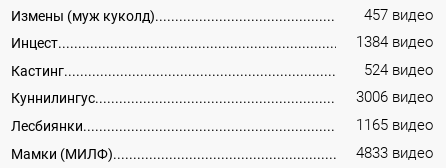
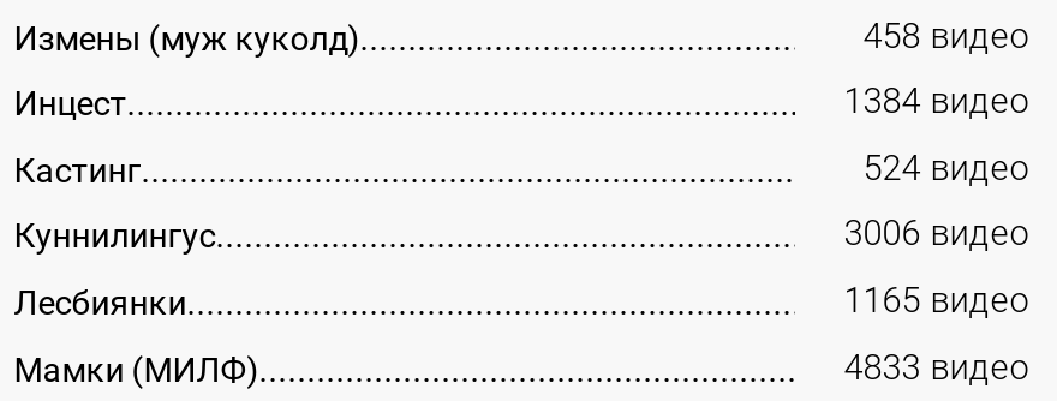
[364,7,433,24] 457 видео -> [863,16,1029,57] 458 видео

